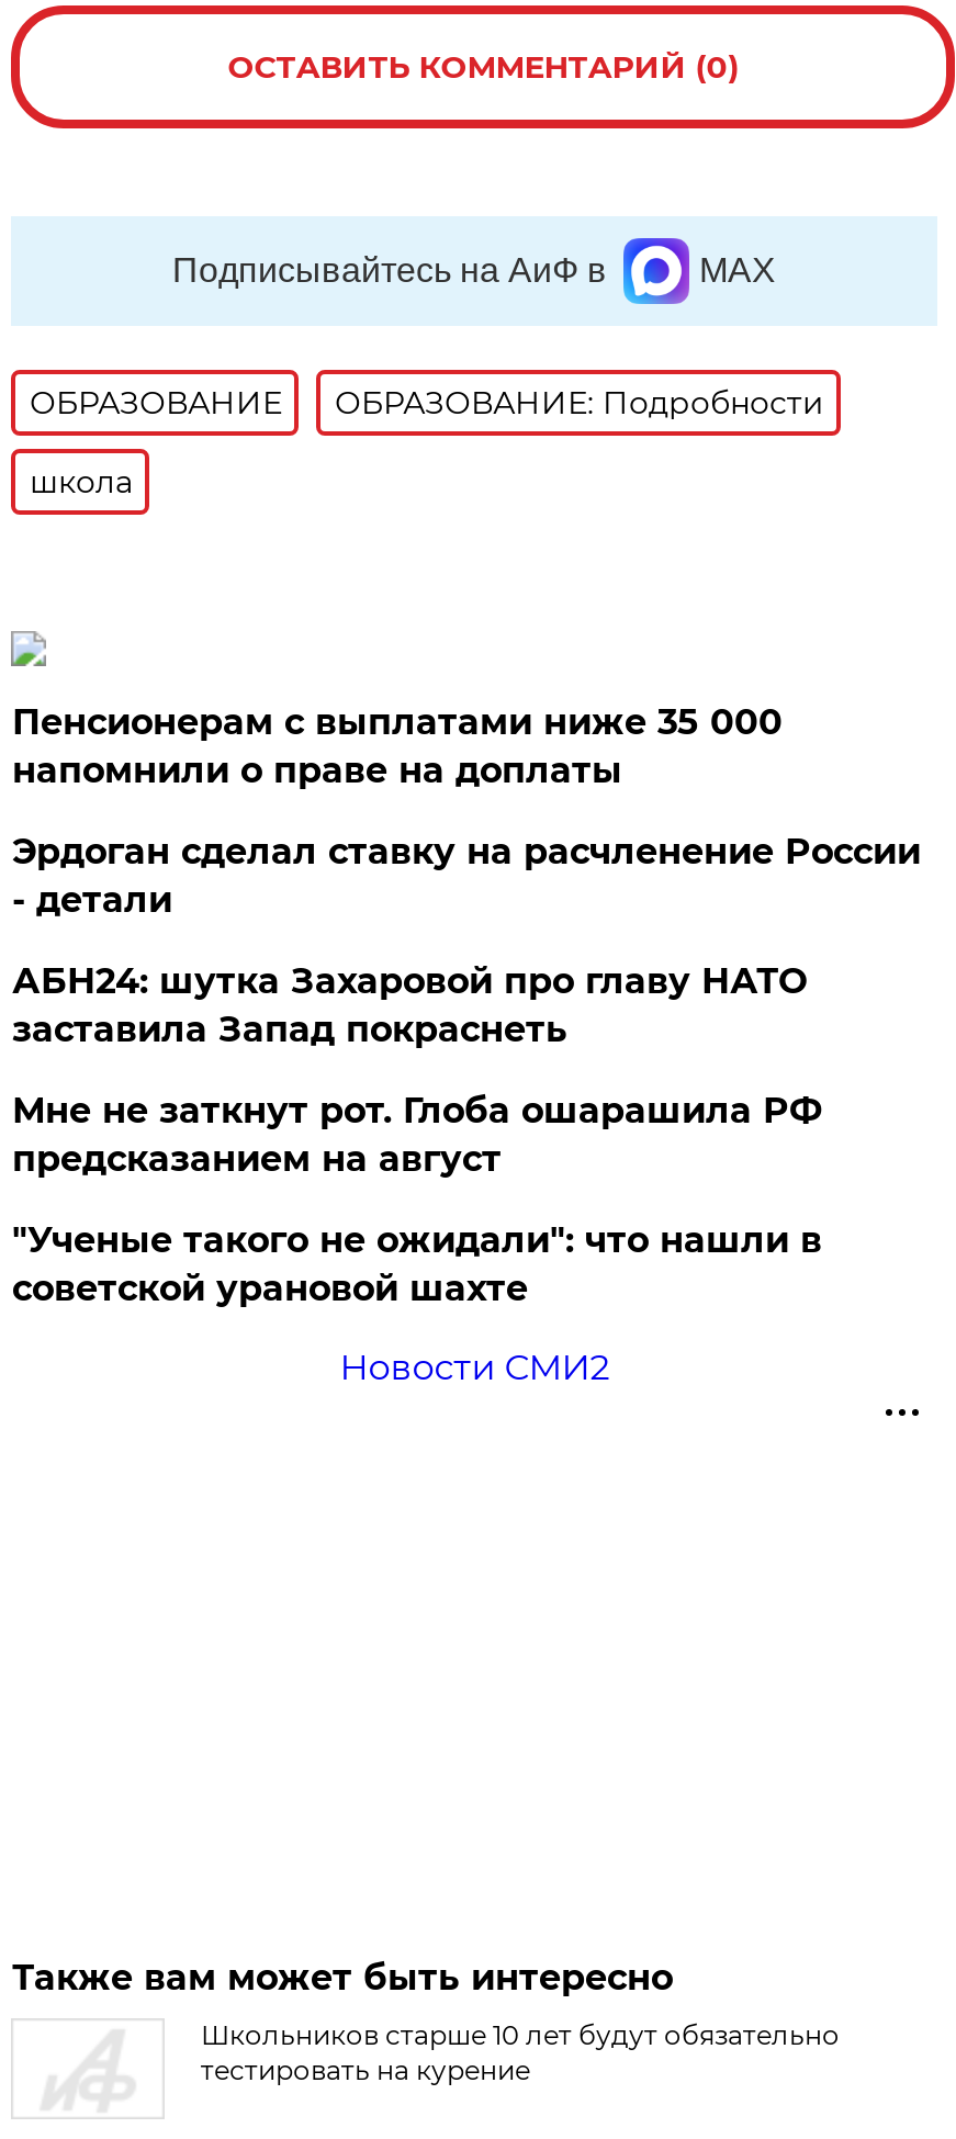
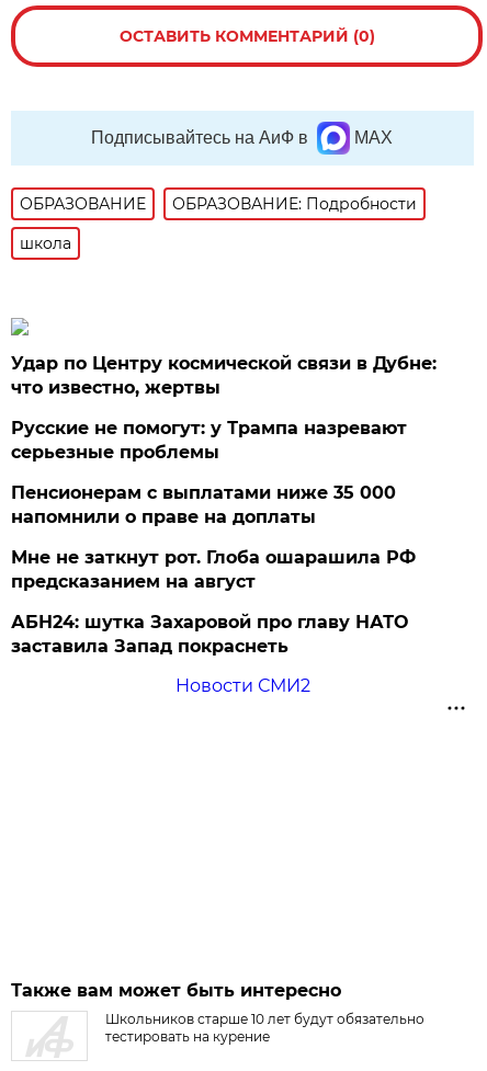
none -> [11,353,437,463] Удар по Центру космической связи в Дубне: | что известно, жертвы | Русские не помогут: у Трампа назревают | серьезные проблемы
moved [12,702,782,792] -> [11,483,396,527]: Пенсионерам с выплатами ниже 35 000 | напомнили о праве на доплаты
[12,831,921,921] Эрдоган сделал ставку на расчленение России | - детали -> none
moved [12,961,807,1051] -> [11,612,408,657]: АБН24: шутка Захаровой про главу НАТО | заставила Запад покраснеть
[12,1220,822,1310] "Ученые такого не ожидали": что нашли в | советской урановой шахте -> none

